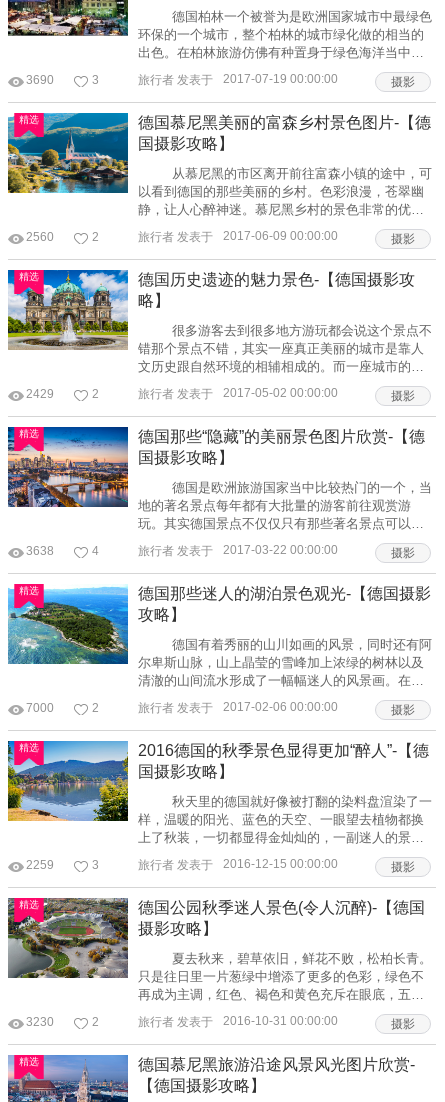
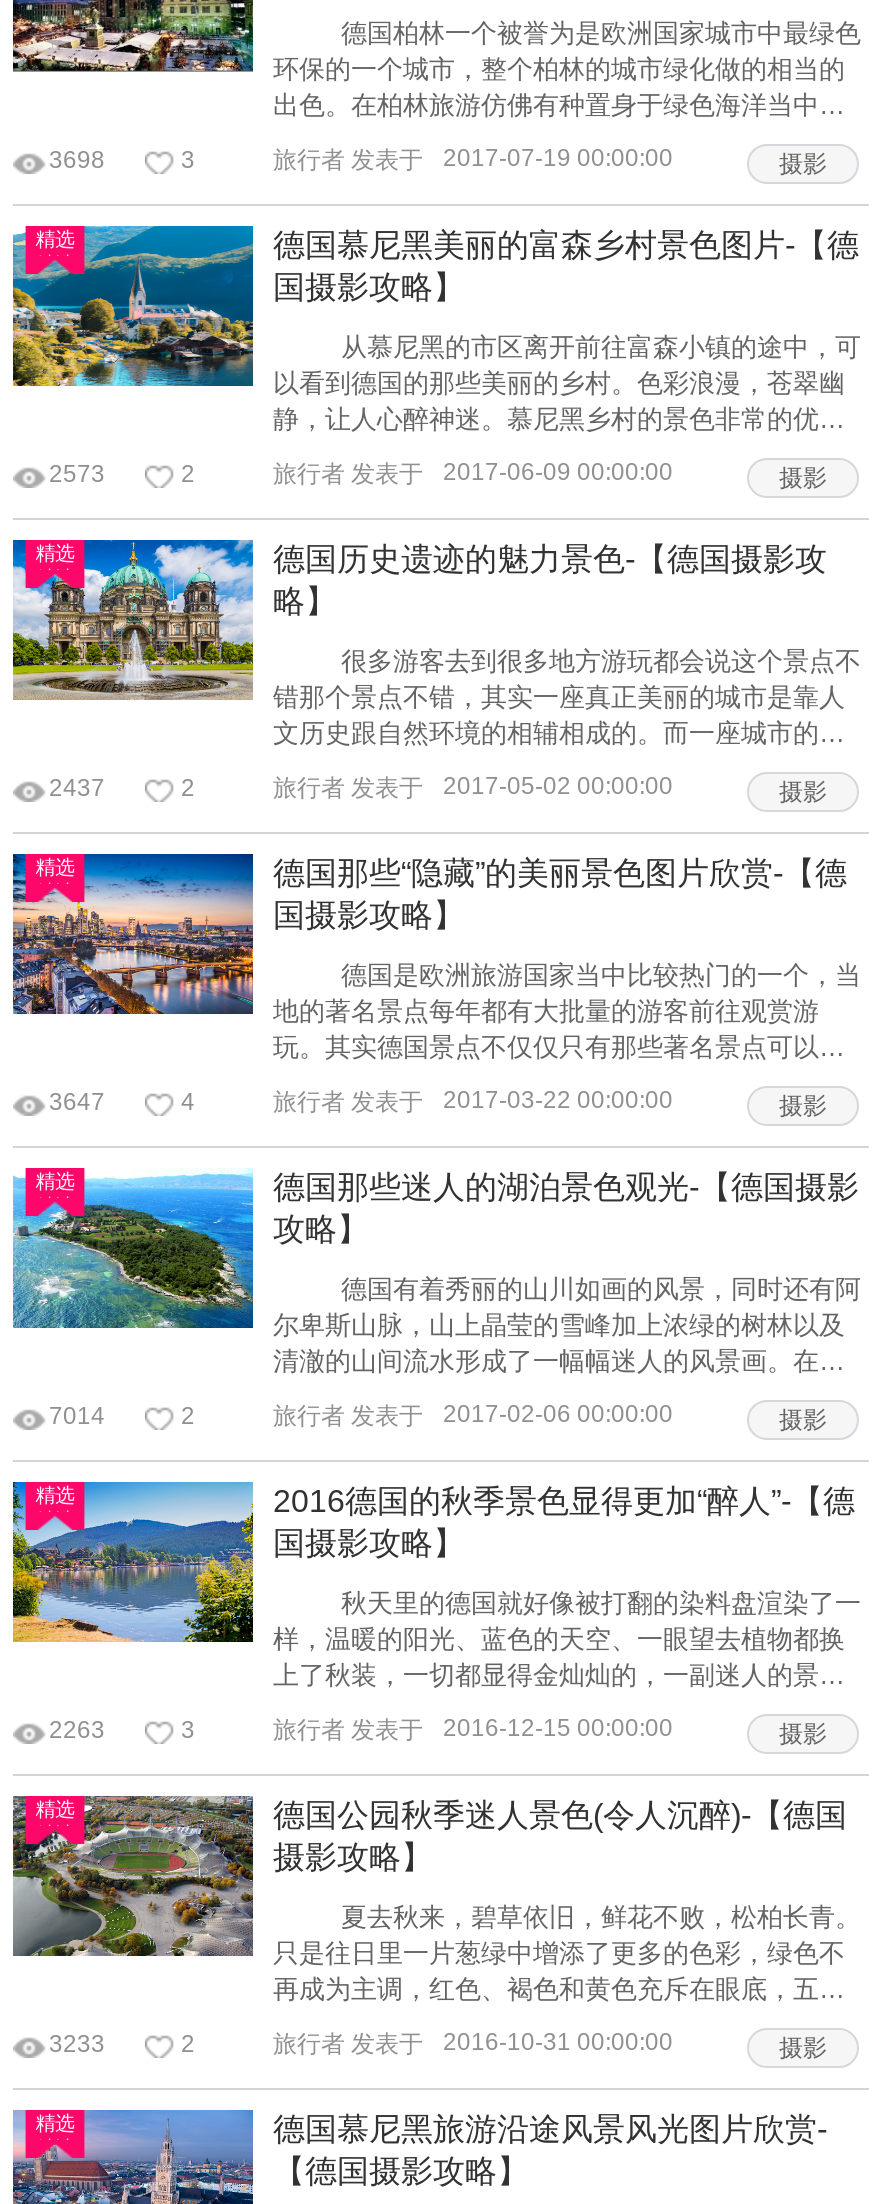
[26,73,54,87] 3690 -> [49,146,105,174] 3698
[26,230,54,244] 2560 -> [49,460,105,488] 2573
[26,387,54,401] 2429 -> [49,774,105,802] 2437
[26,544,54,558] 3638 -> [49,1088,105,1116] 3647
[26,701,54,715] 7000 -> [49,1402,105,1430] 7014
[26,858,54,872] 2259 -> [49,1716,105,1744] 2263
[26,1015,54,1029] 3230 -> [49,2030,105,2058] 3233

